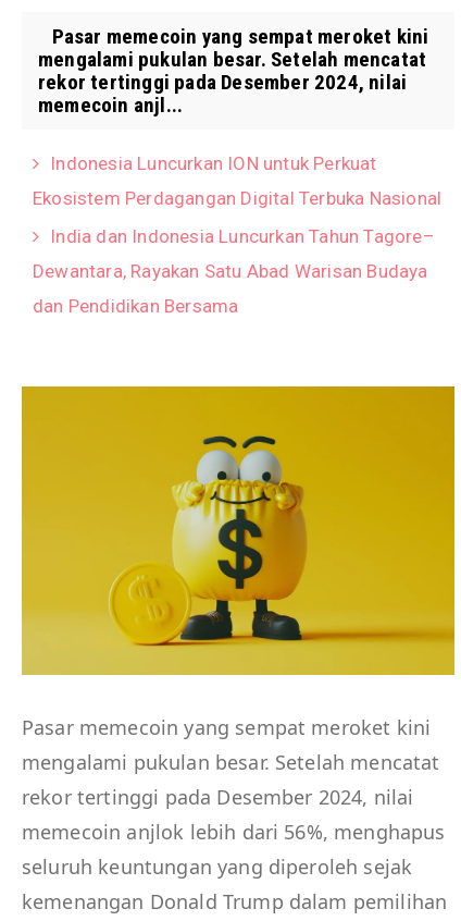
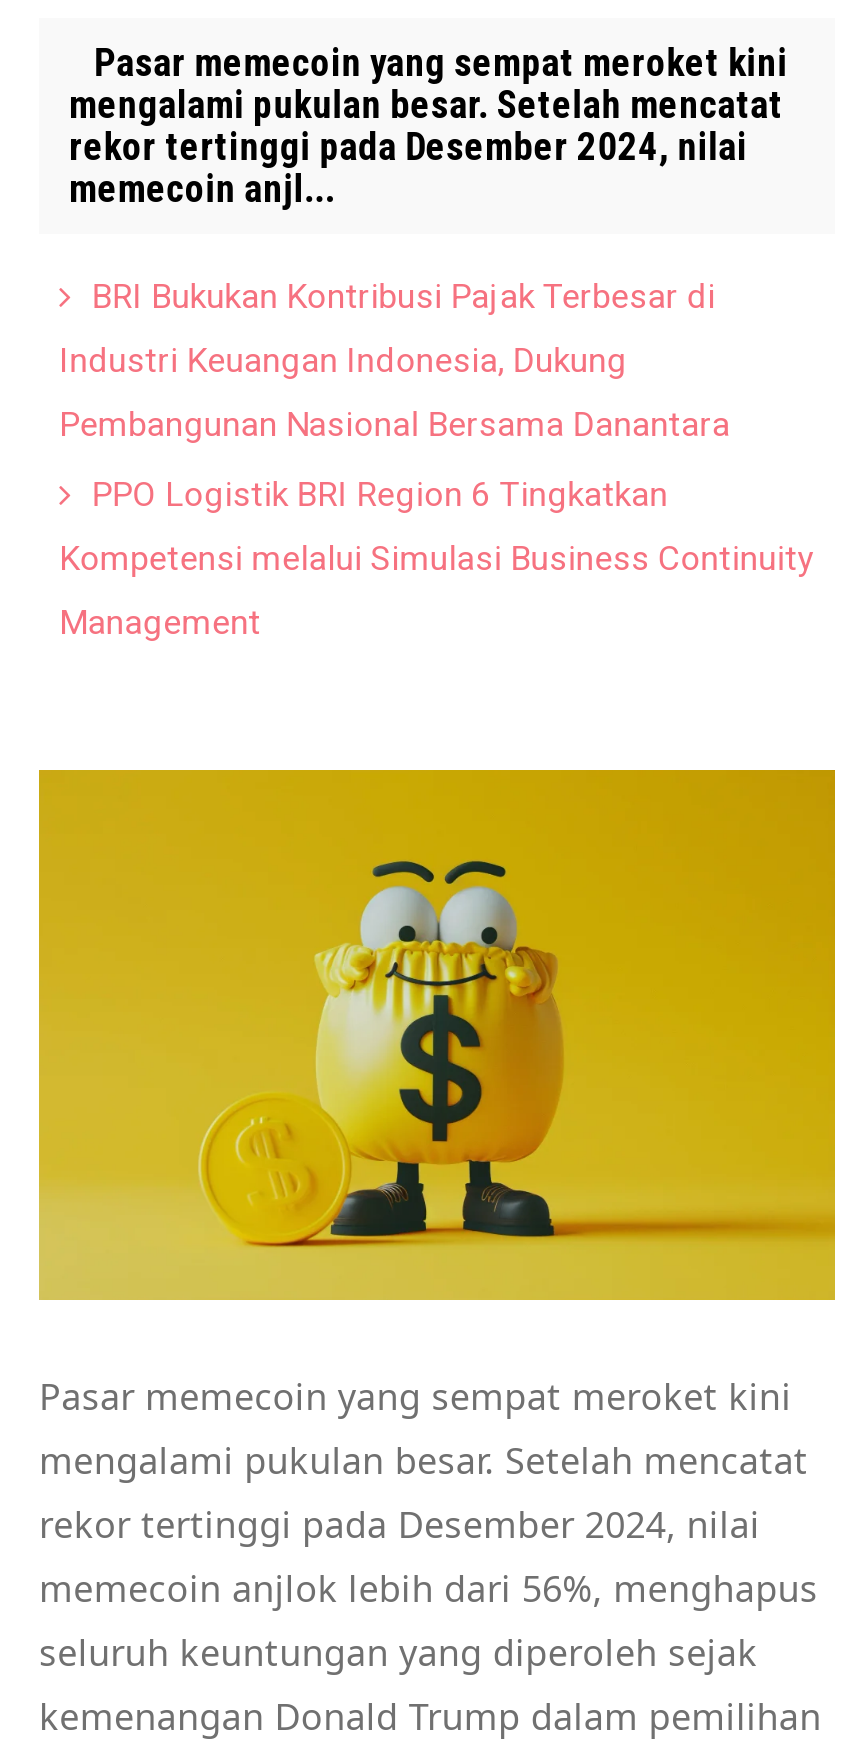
[33,152,442,317] Indonesia Luncurkan ION untuk Perkuat | Ekosistem Perdagangan Digital Terbuka Nasional | India dan Indonesia Luncurkan Tahun Tagore– | Dewantara, Rayakan Satu Abad Warisan Budaya | dan Pendidikan Bersama -> [59,276,814,642] BRI Bukukan Kontribusi Pajak Terbesar di | Industri Keuangan Indonesia, Dukung | Pembangunan Nasional Bersama Danantara | PPO Logistik BRI Region 6 Tingkatkan | Kompetensi melalui Simulasi Business Continuity | Management

